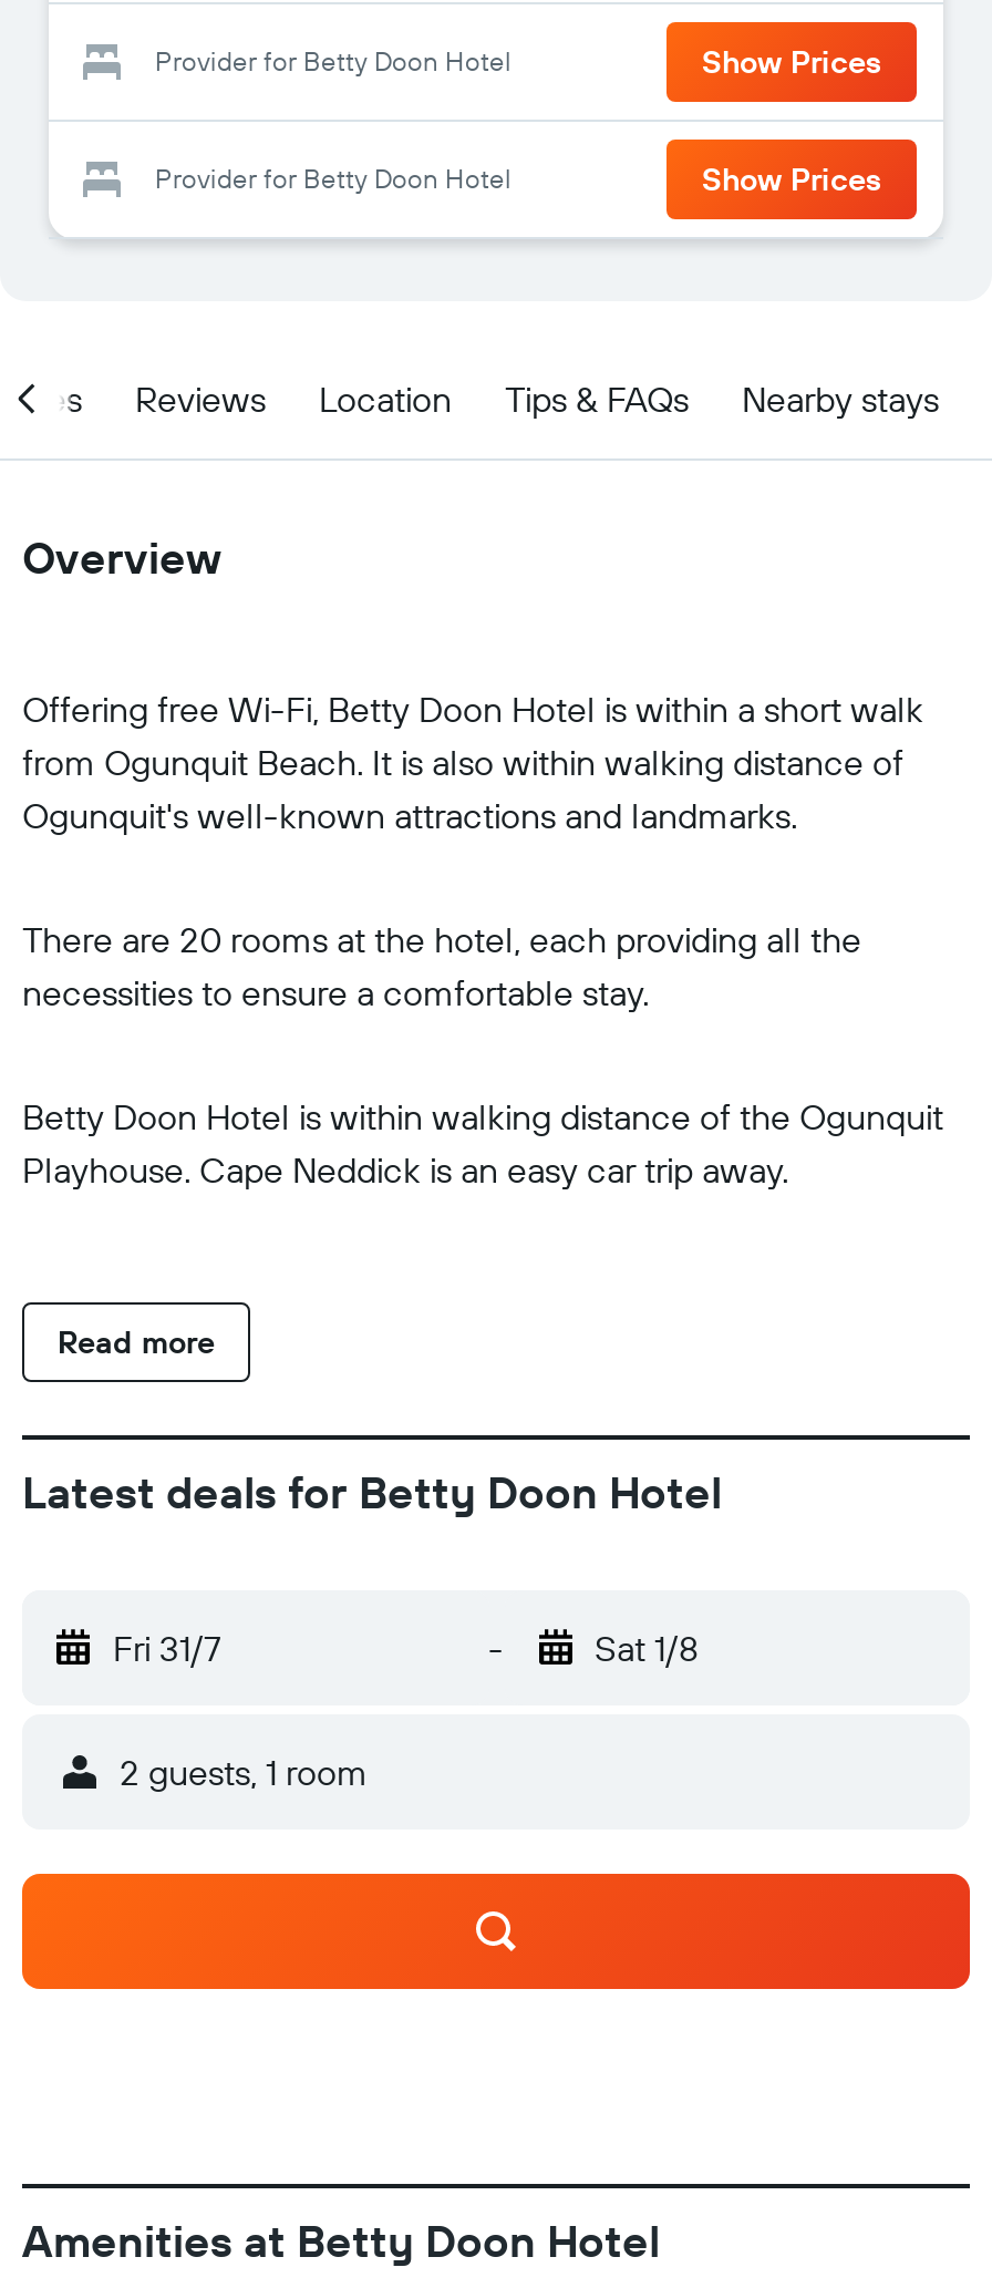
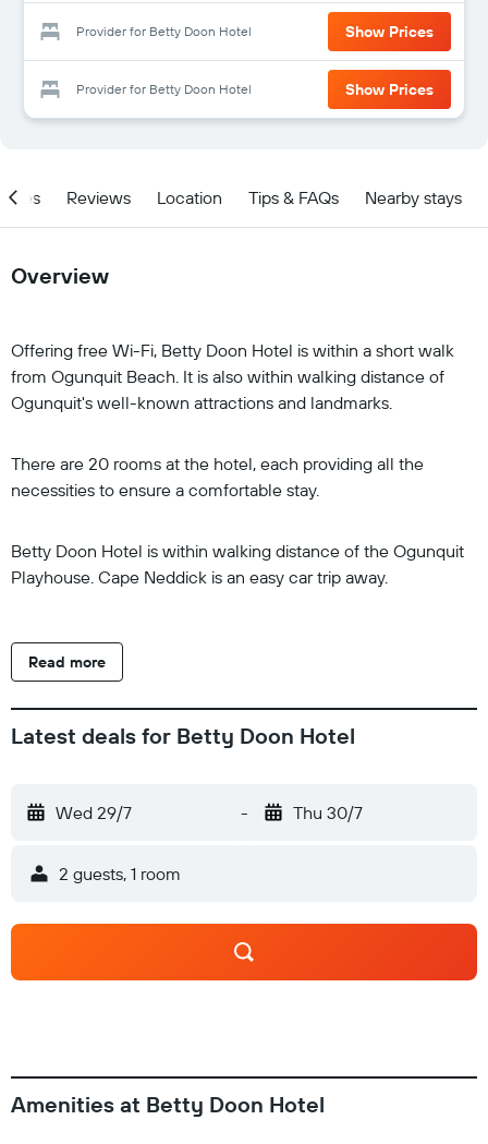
[113,1626,221,1670] Fri 31/7 -> [56,802,132,823] Wed 29/7
[595,1626,699,1670] Sat 1/8 -> [292,802,362,823] Thu 30/7

